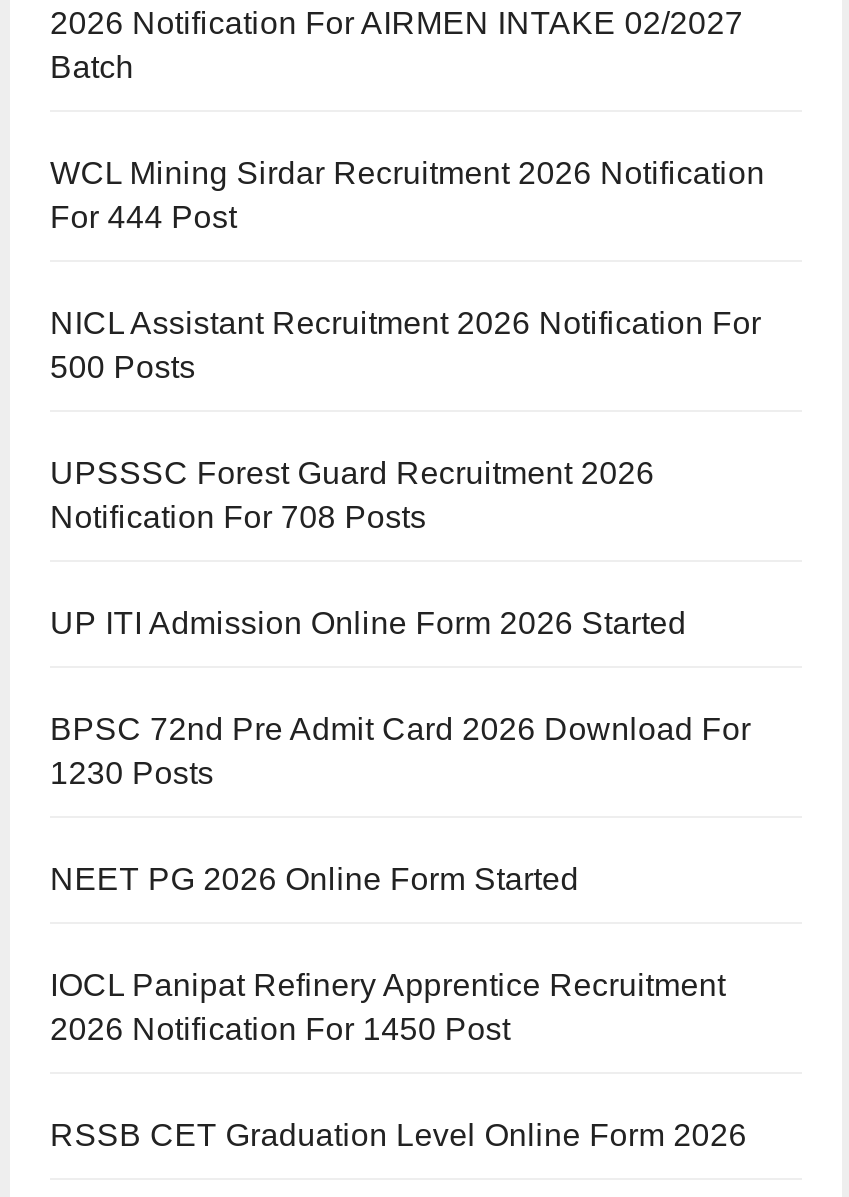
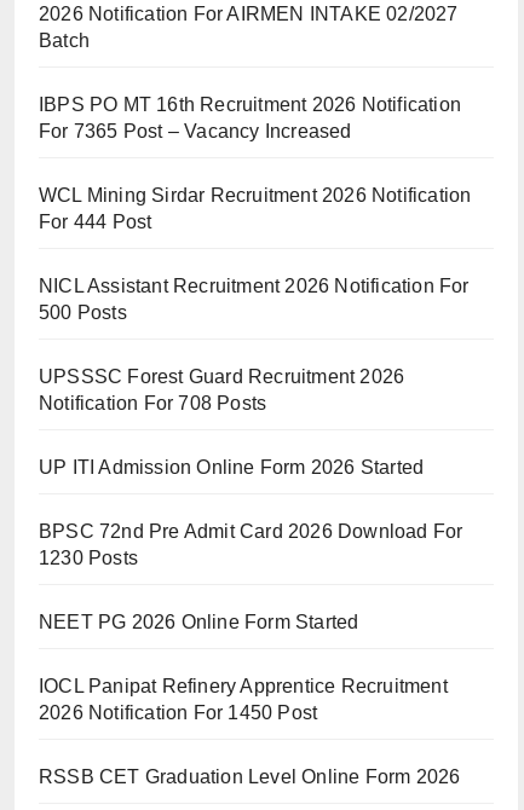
none -> [39,94,461,141] IBPS PO MT 16th Recruitment 2026 Notification | For 7365 Post – Vacancy Increased

